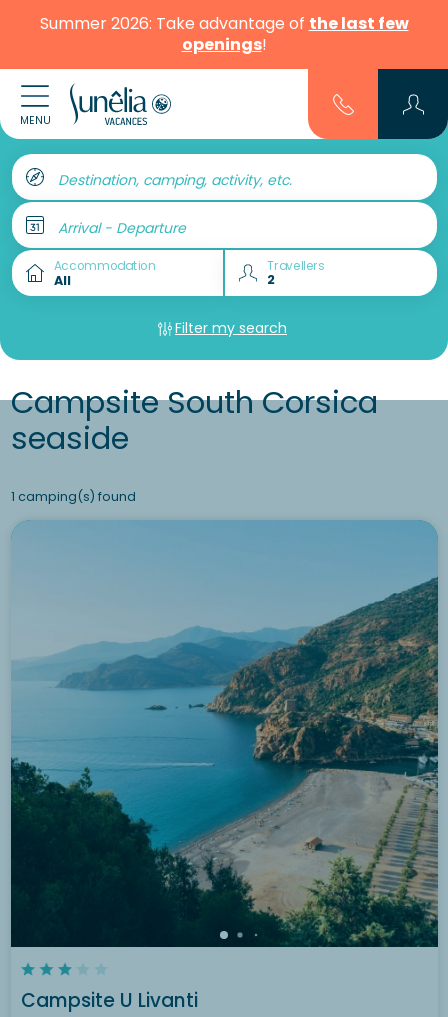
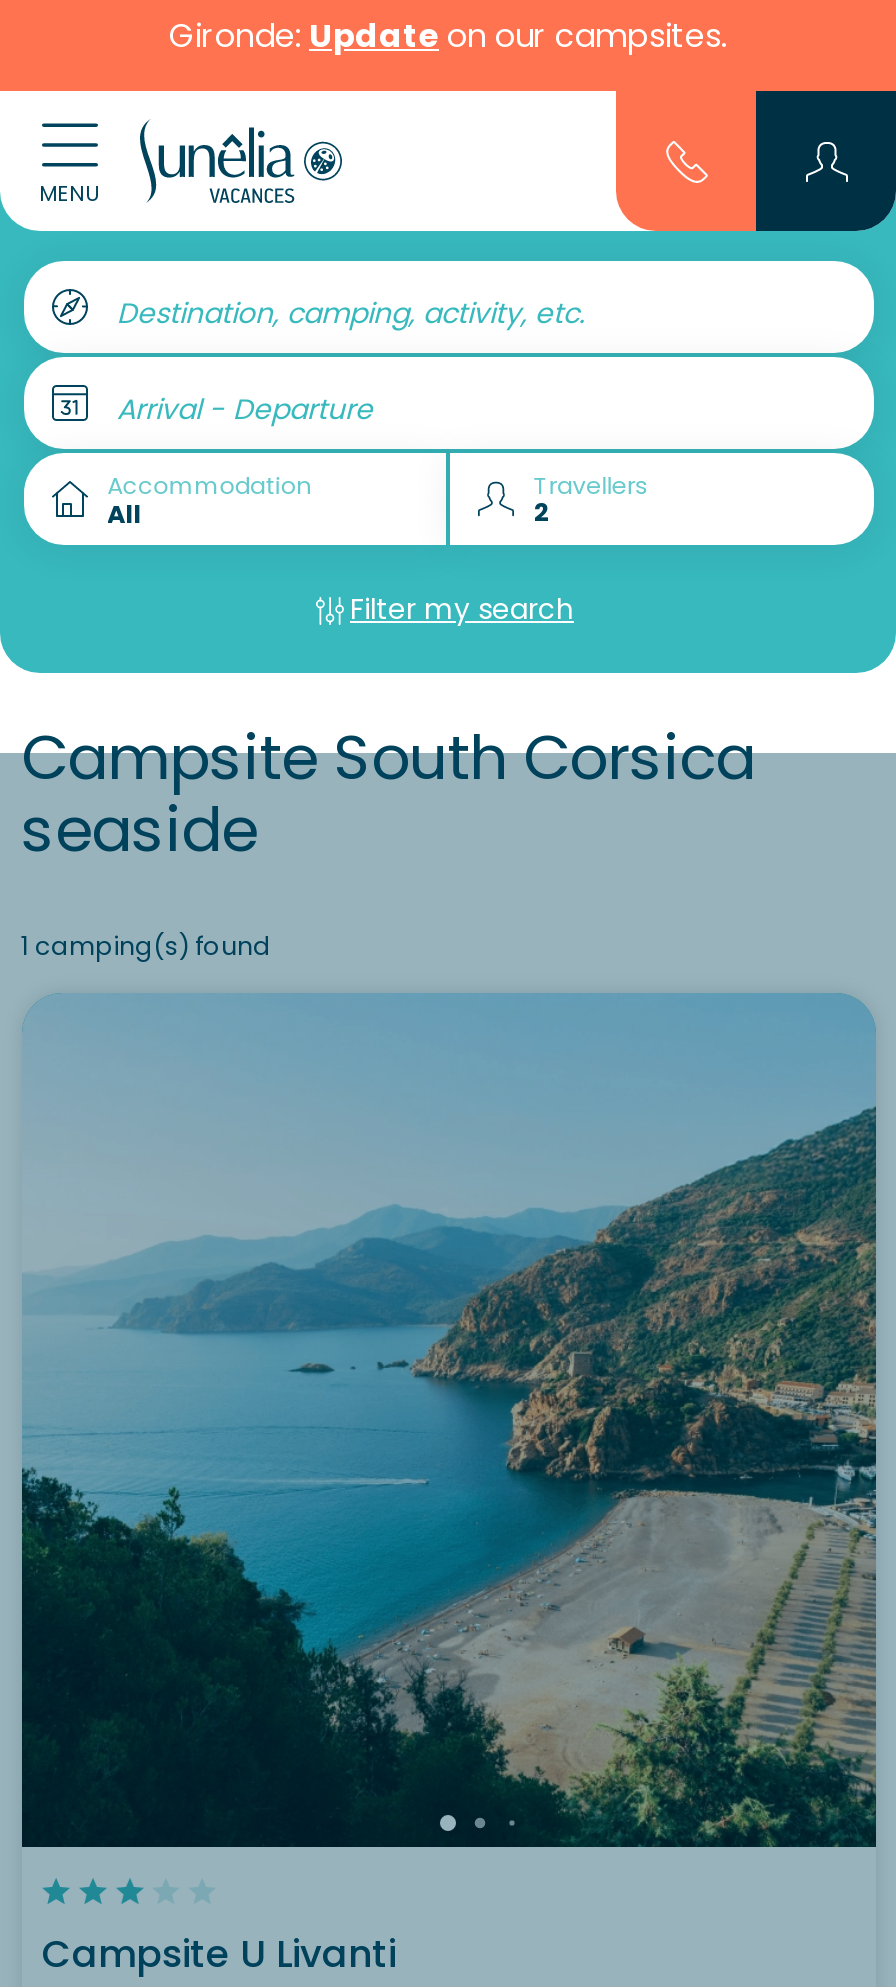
[39,12,408,56] Summer 2026: Take advantage of the last few | openings! -> [169,12,727,58] Gironde: Update on our campsites.

